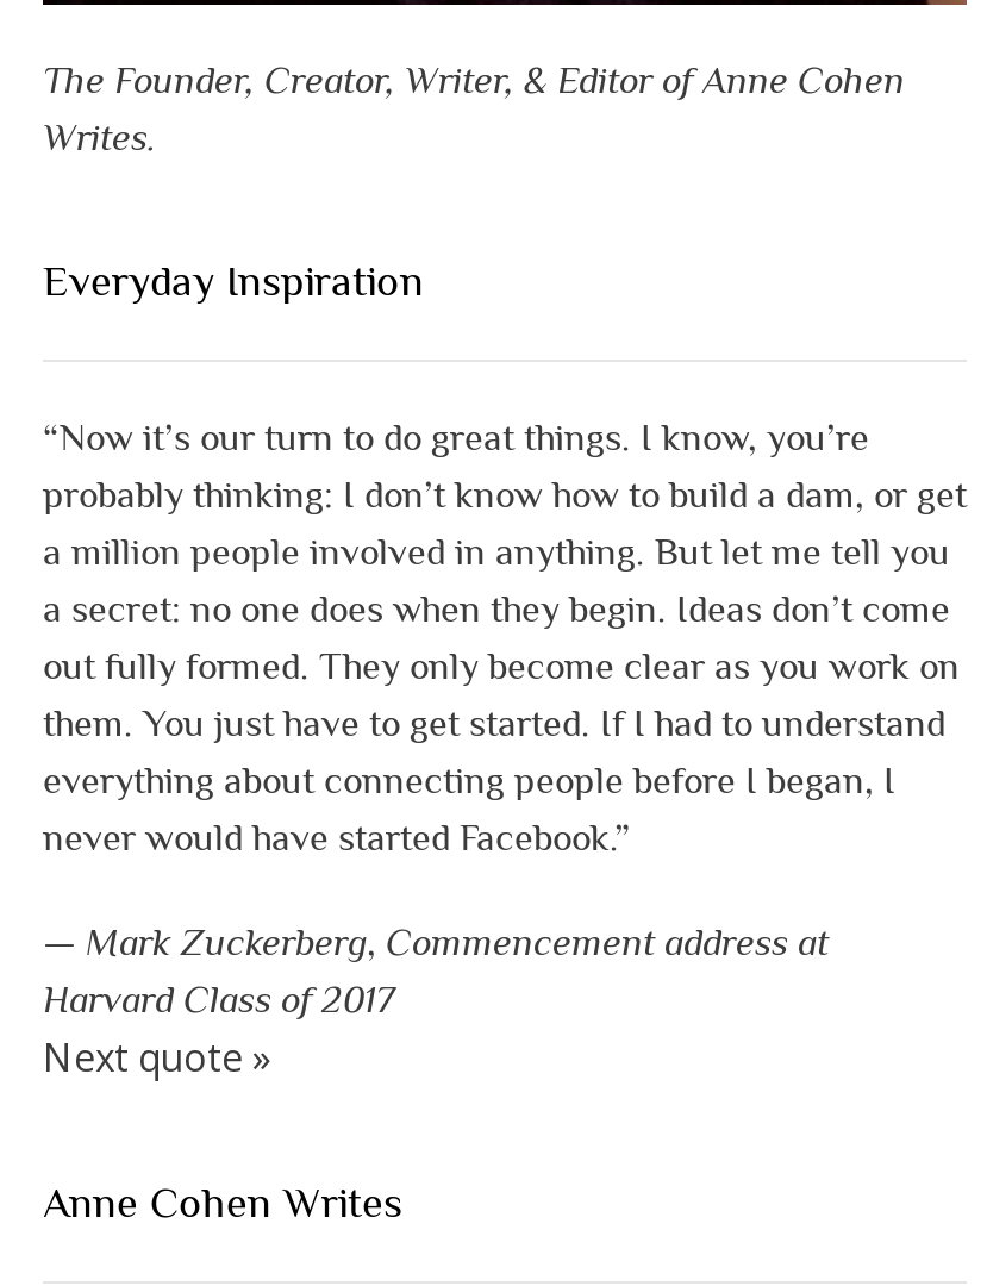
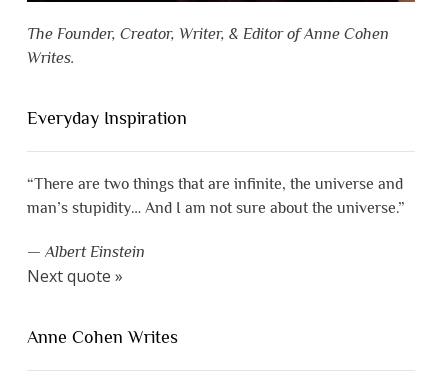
[43,417,967,860] “Now it’s our turn to do great things. I know, you’re | probably thinking: I don’t know how to build a dam, or get | a million people involved in anything. But let me tell you | a secret: no one does when they begin. Ideas don’t come | out fully formed. They only become clear as you work on | them. You just have to get started. If I had to understand | everything about connecting people before I began, I | never would have started Facebook.” -> [27,175,405,217] “There are two things that are infinite, the universe and | man’s stupidity… And I am not sure about the universe.”
[43,922,829,1022] — Mark Zuckerberg, Commencement address at | Harvard Class of 2017 -> [27,243,145,261] — Albert Einstein

